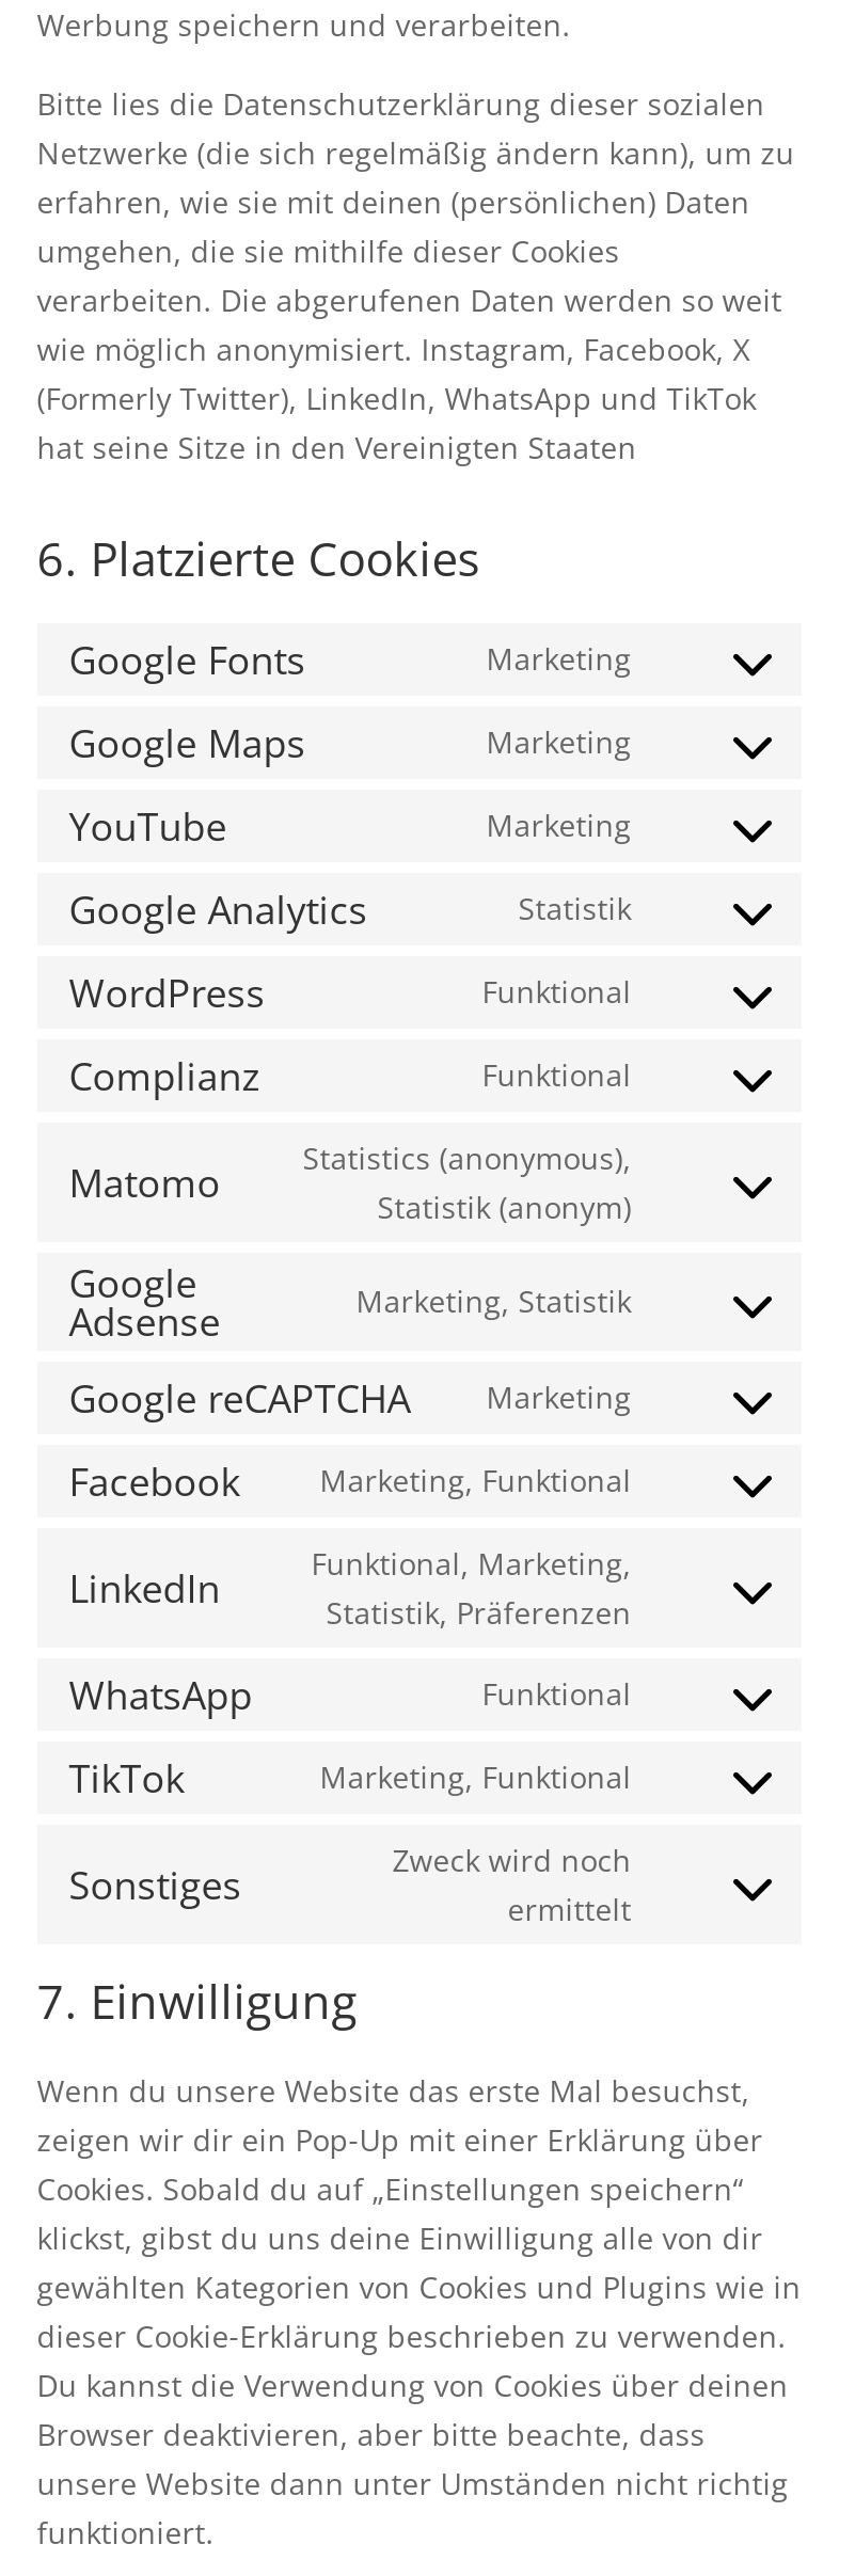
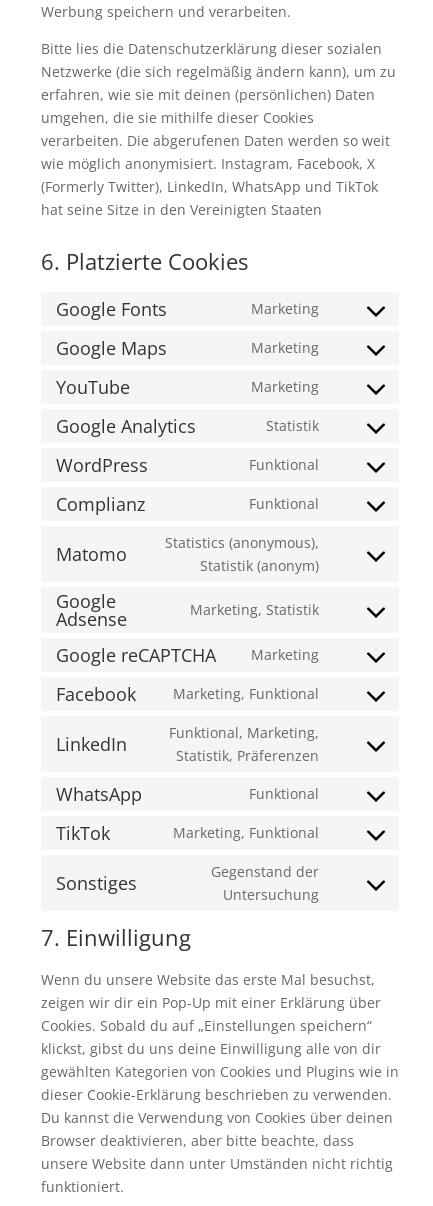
[392,1839,631,1929] Zweck wird noch | ermittelt -> [211,862,319,904] Gegenstand der | Untersuchung

